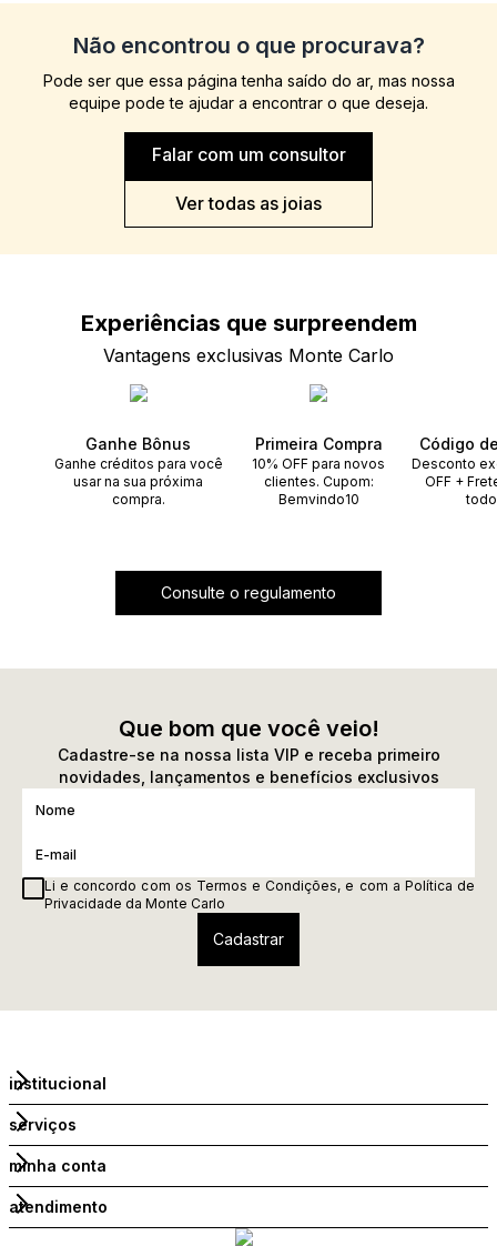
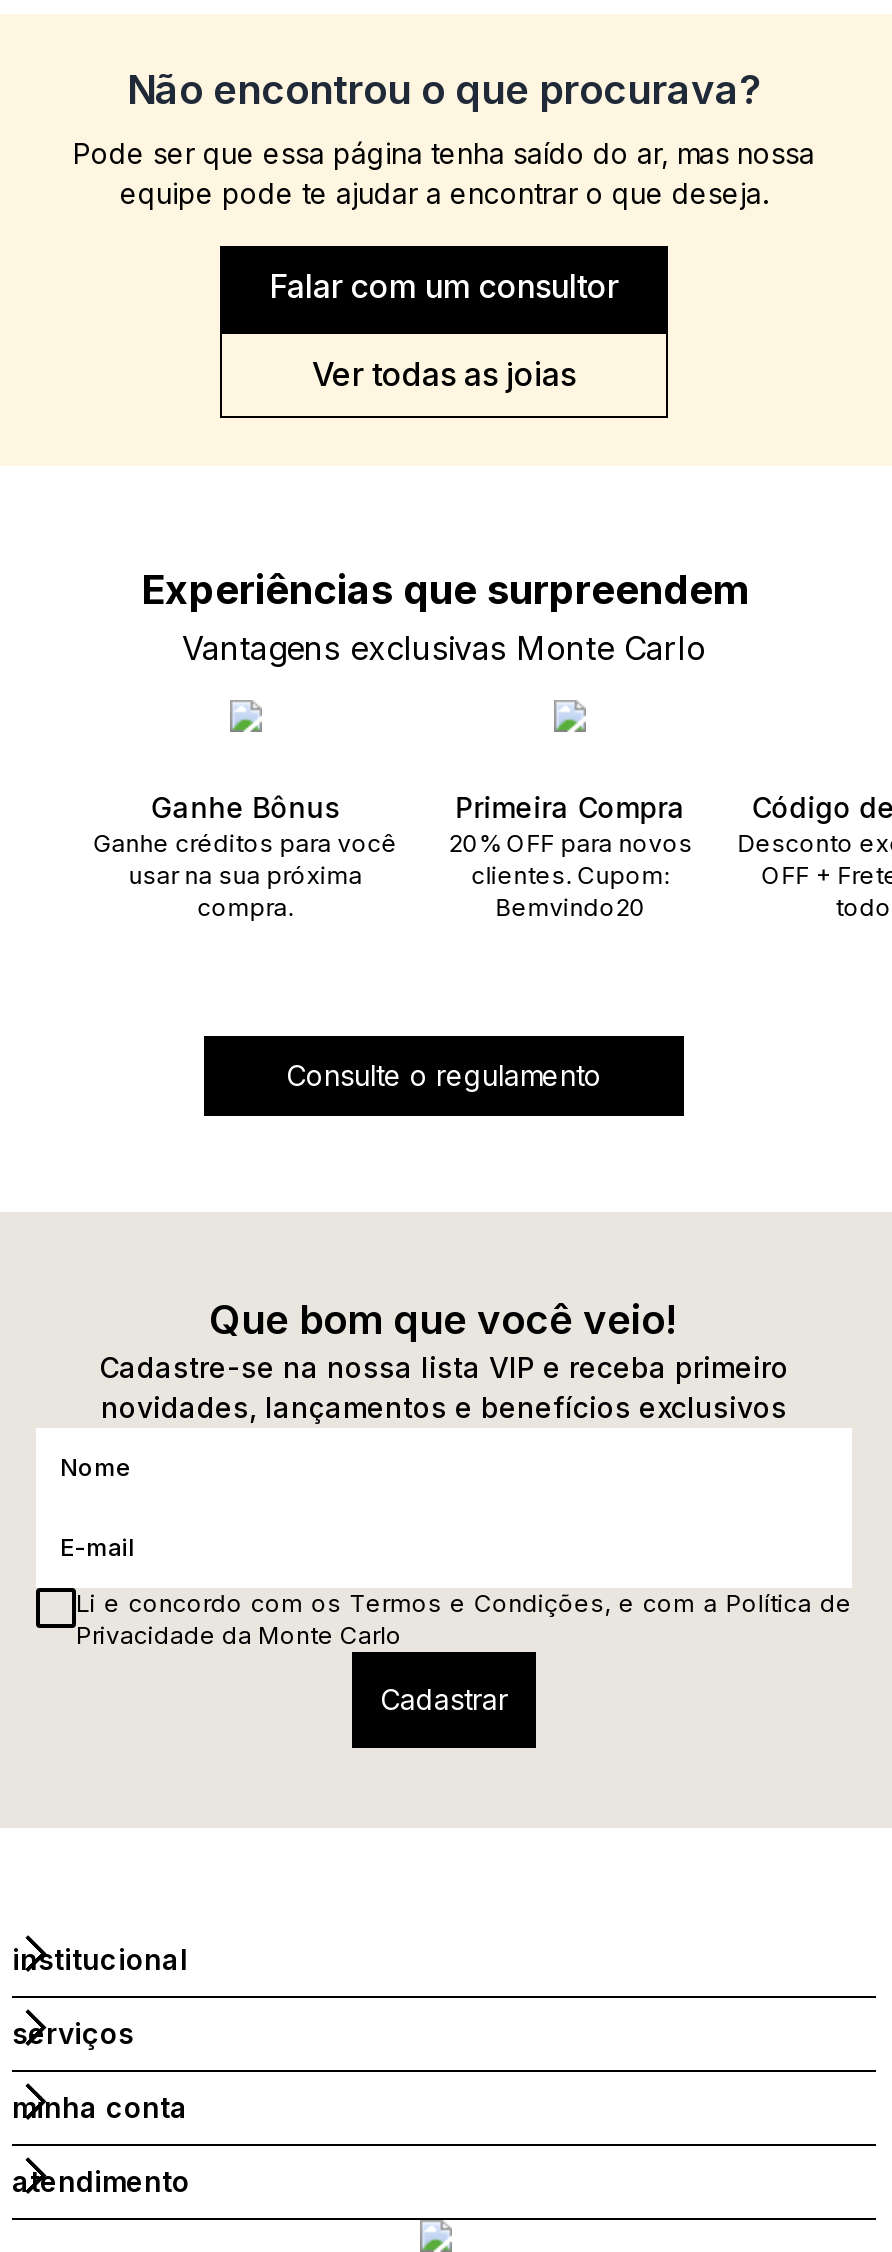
[252,455,385,472] 10% OFF para novos -> [448,828,692,858] 20% OFF para novos
[278,491,359,508] Bemvindo10 -> [496,892,646,922] Bemvindo20

